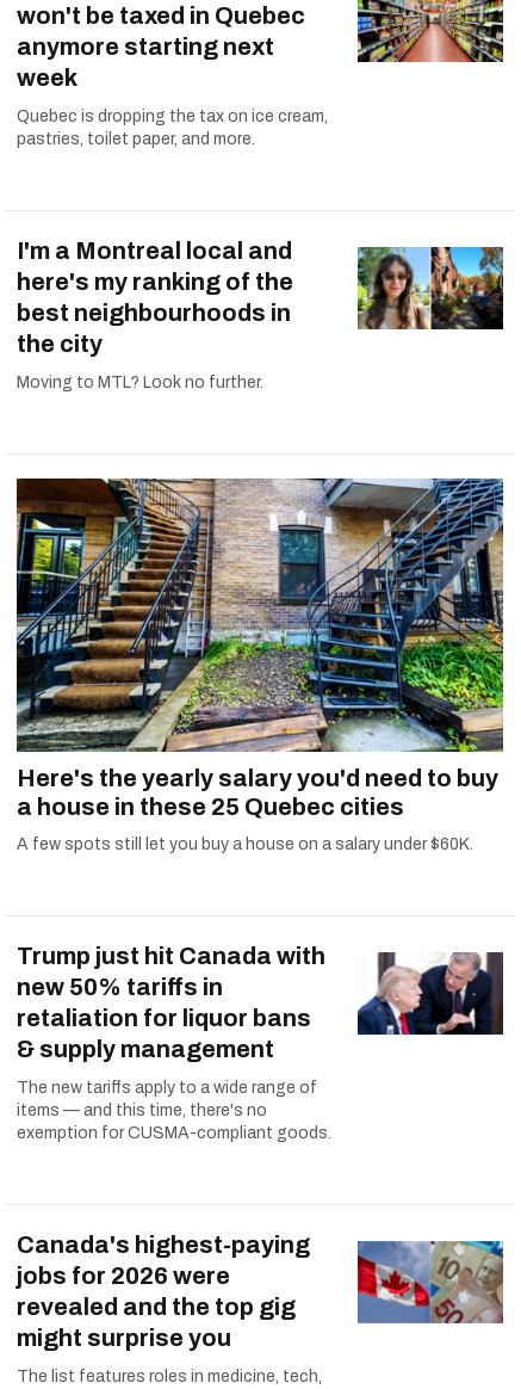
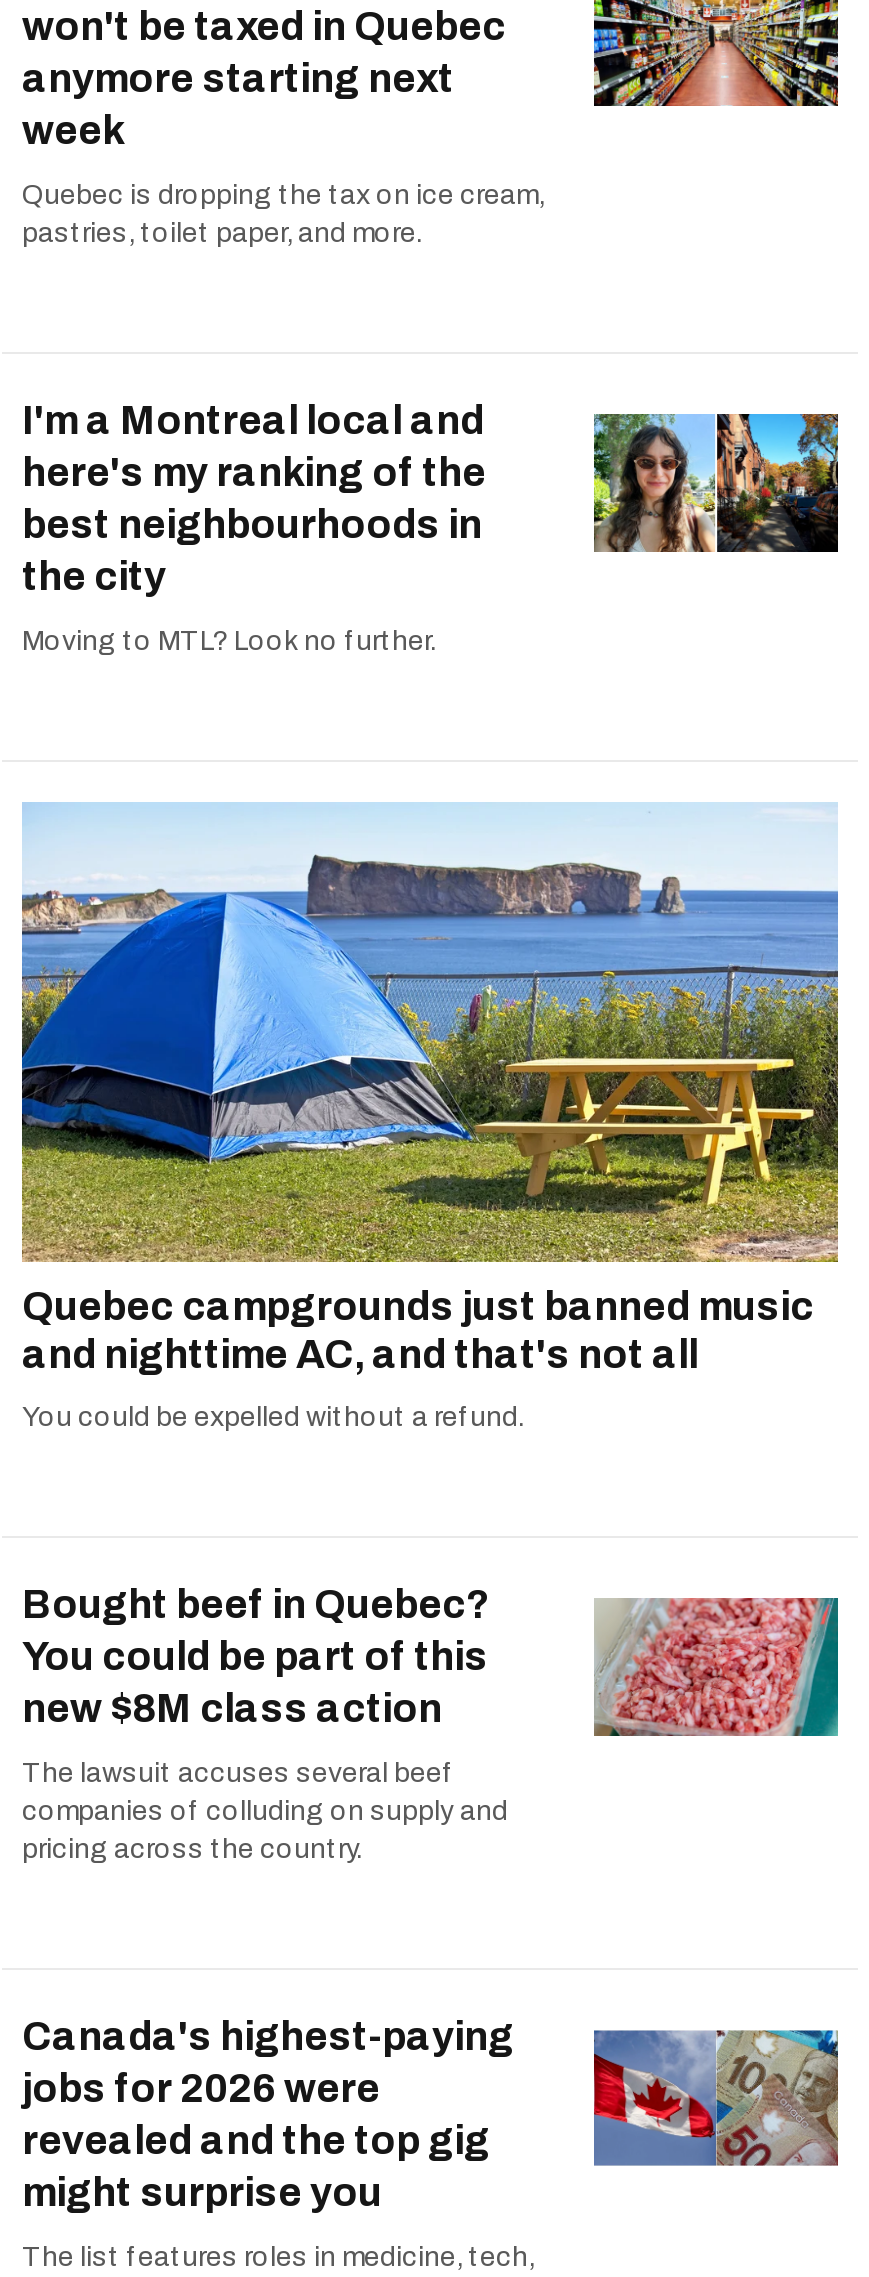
[15,477,504,820] [image] | Here's the yearly salary you'd need to buy | a house in these 25 Quebec cities -> [20,802,838,1375] [image] | Quebec campgrounds just banned music | and nighttime AC, and that's not all
[17,836,473,853] A few spots still let you buy a house on a salary under $60K. -> [22,1401,524,1431] You could be expelled without a refund.
[17,943,325,1062] Trump just hit Canada with | new 50% tariffs in | retaliation for liquor bans | & supply management -> [22,1581,490,1729] Bought beef in Quebec? | You could be part of this | new $8M class action
[358,951,503,1036] [image] -> [592,1596,840,1738] [image]
[17,1079,331,1142] The new tariffs apply to a wide range of | items — and this time, there's no | exemption for CUSMA-compliant goods. -> [22,1757,508,1863] The lawsuit accuses several beef | companies of colluding on supply and | pricing across the country.

